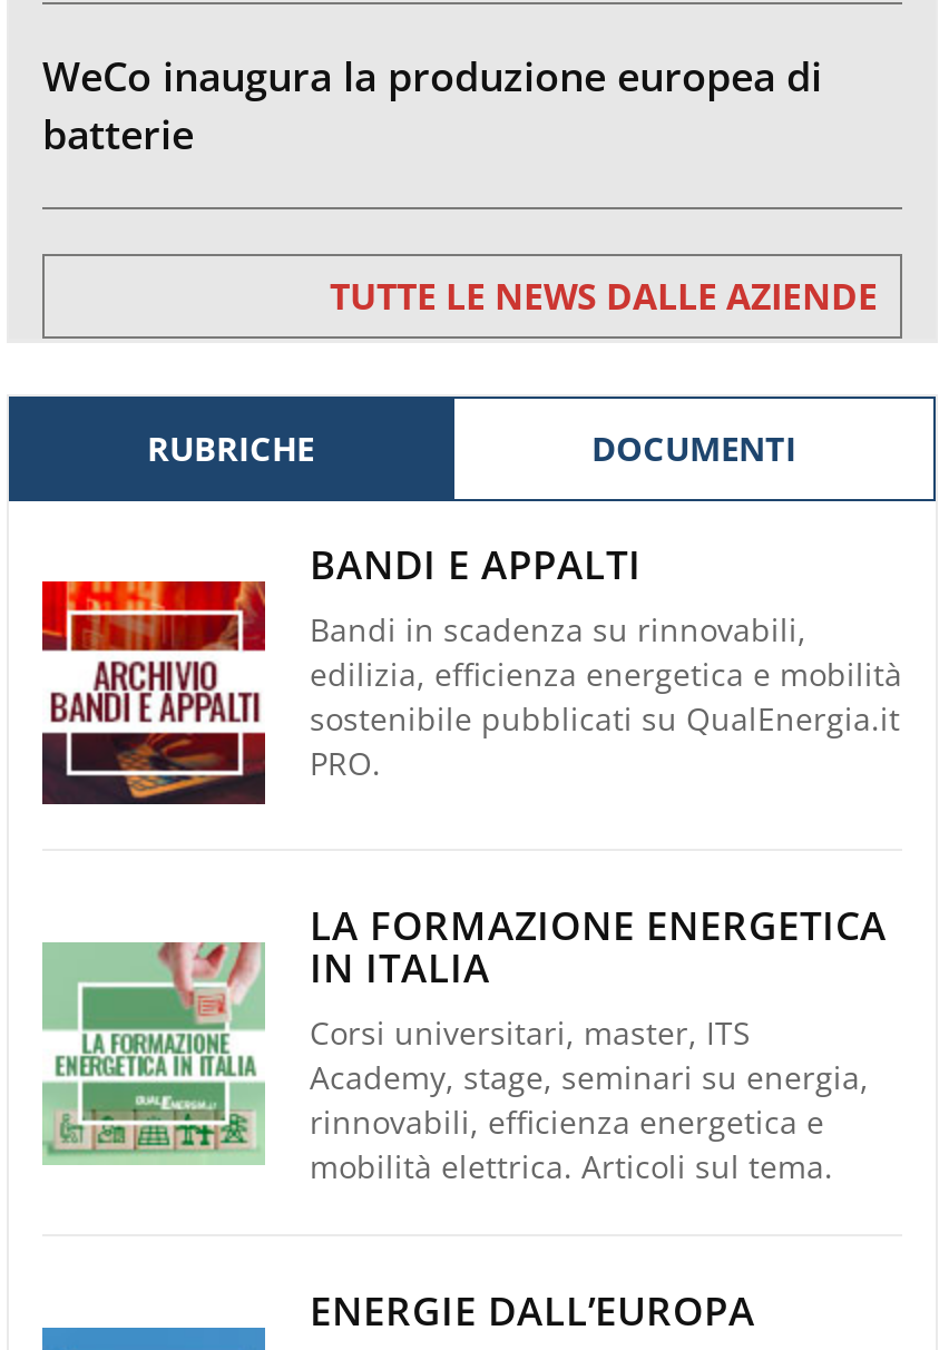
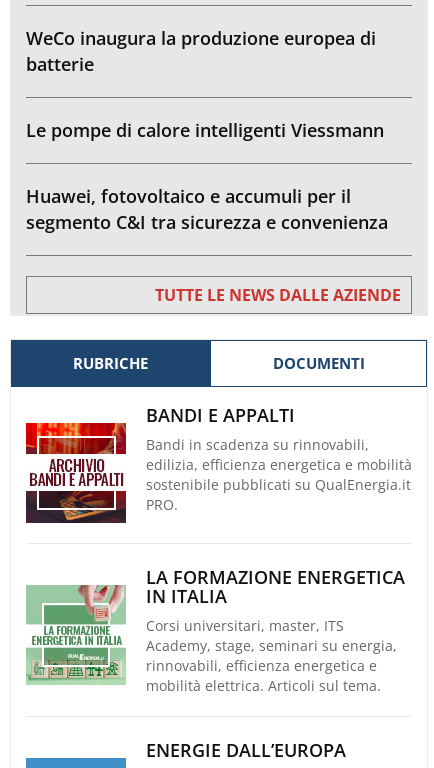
none -> [26,118,388,234] Le pompe di calore intelligenti Viessmann | Huawei, fotovoltaico e accumuli per il | segmento C&I tra sicurezza e convenienza

